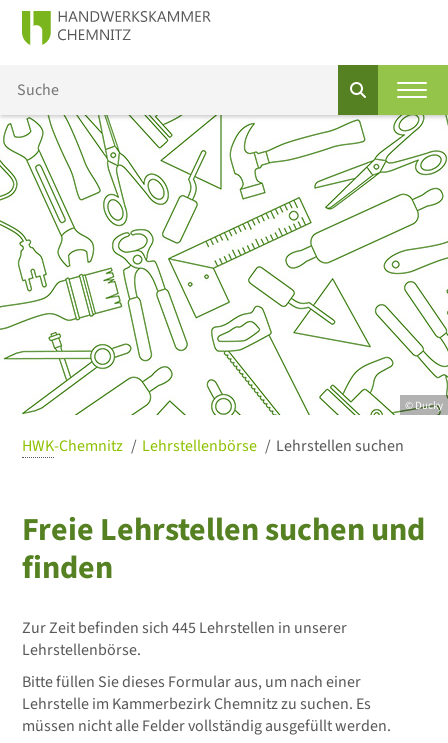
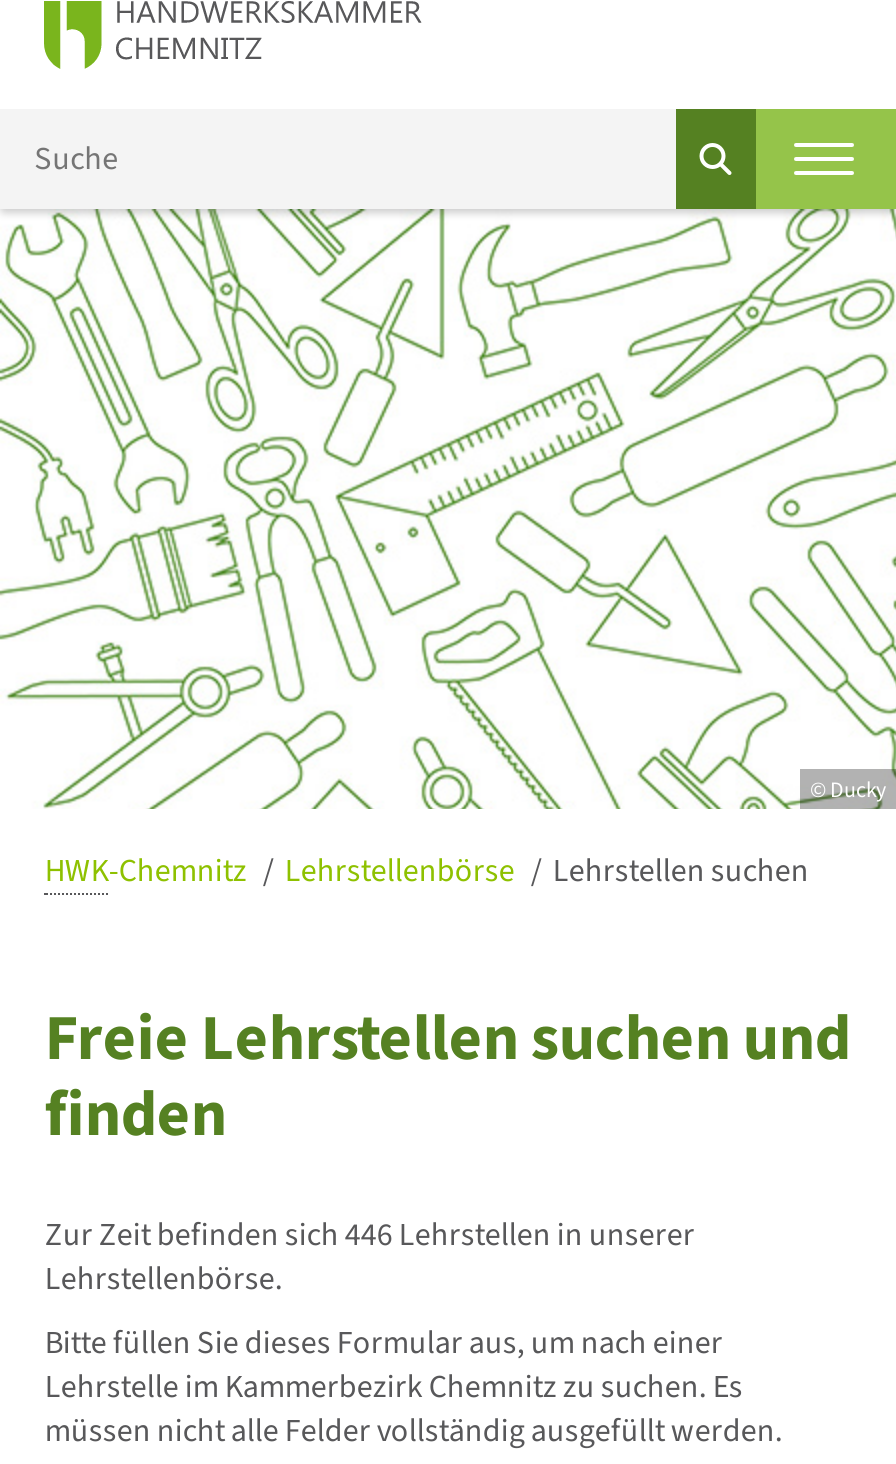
[22,617,347,639] Zur Zeit befinden sich 445 Lehrstellen in unserer -> [45,1213,695,1257] Zur Zeit befinden sich 446 Lehrstellen in unserer

